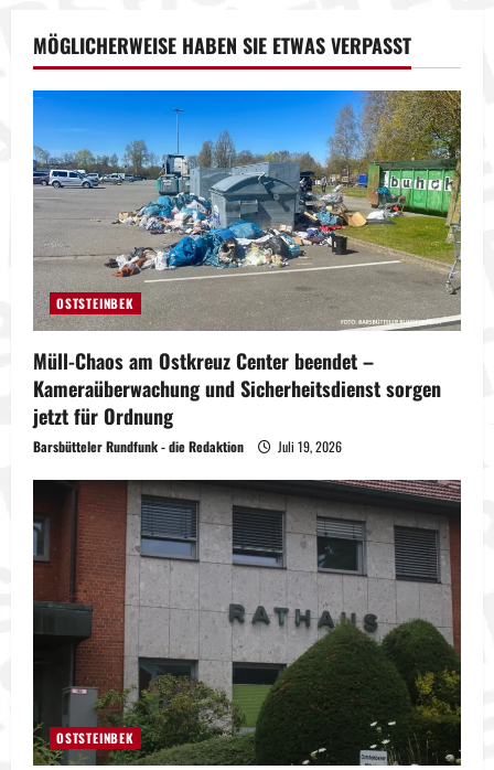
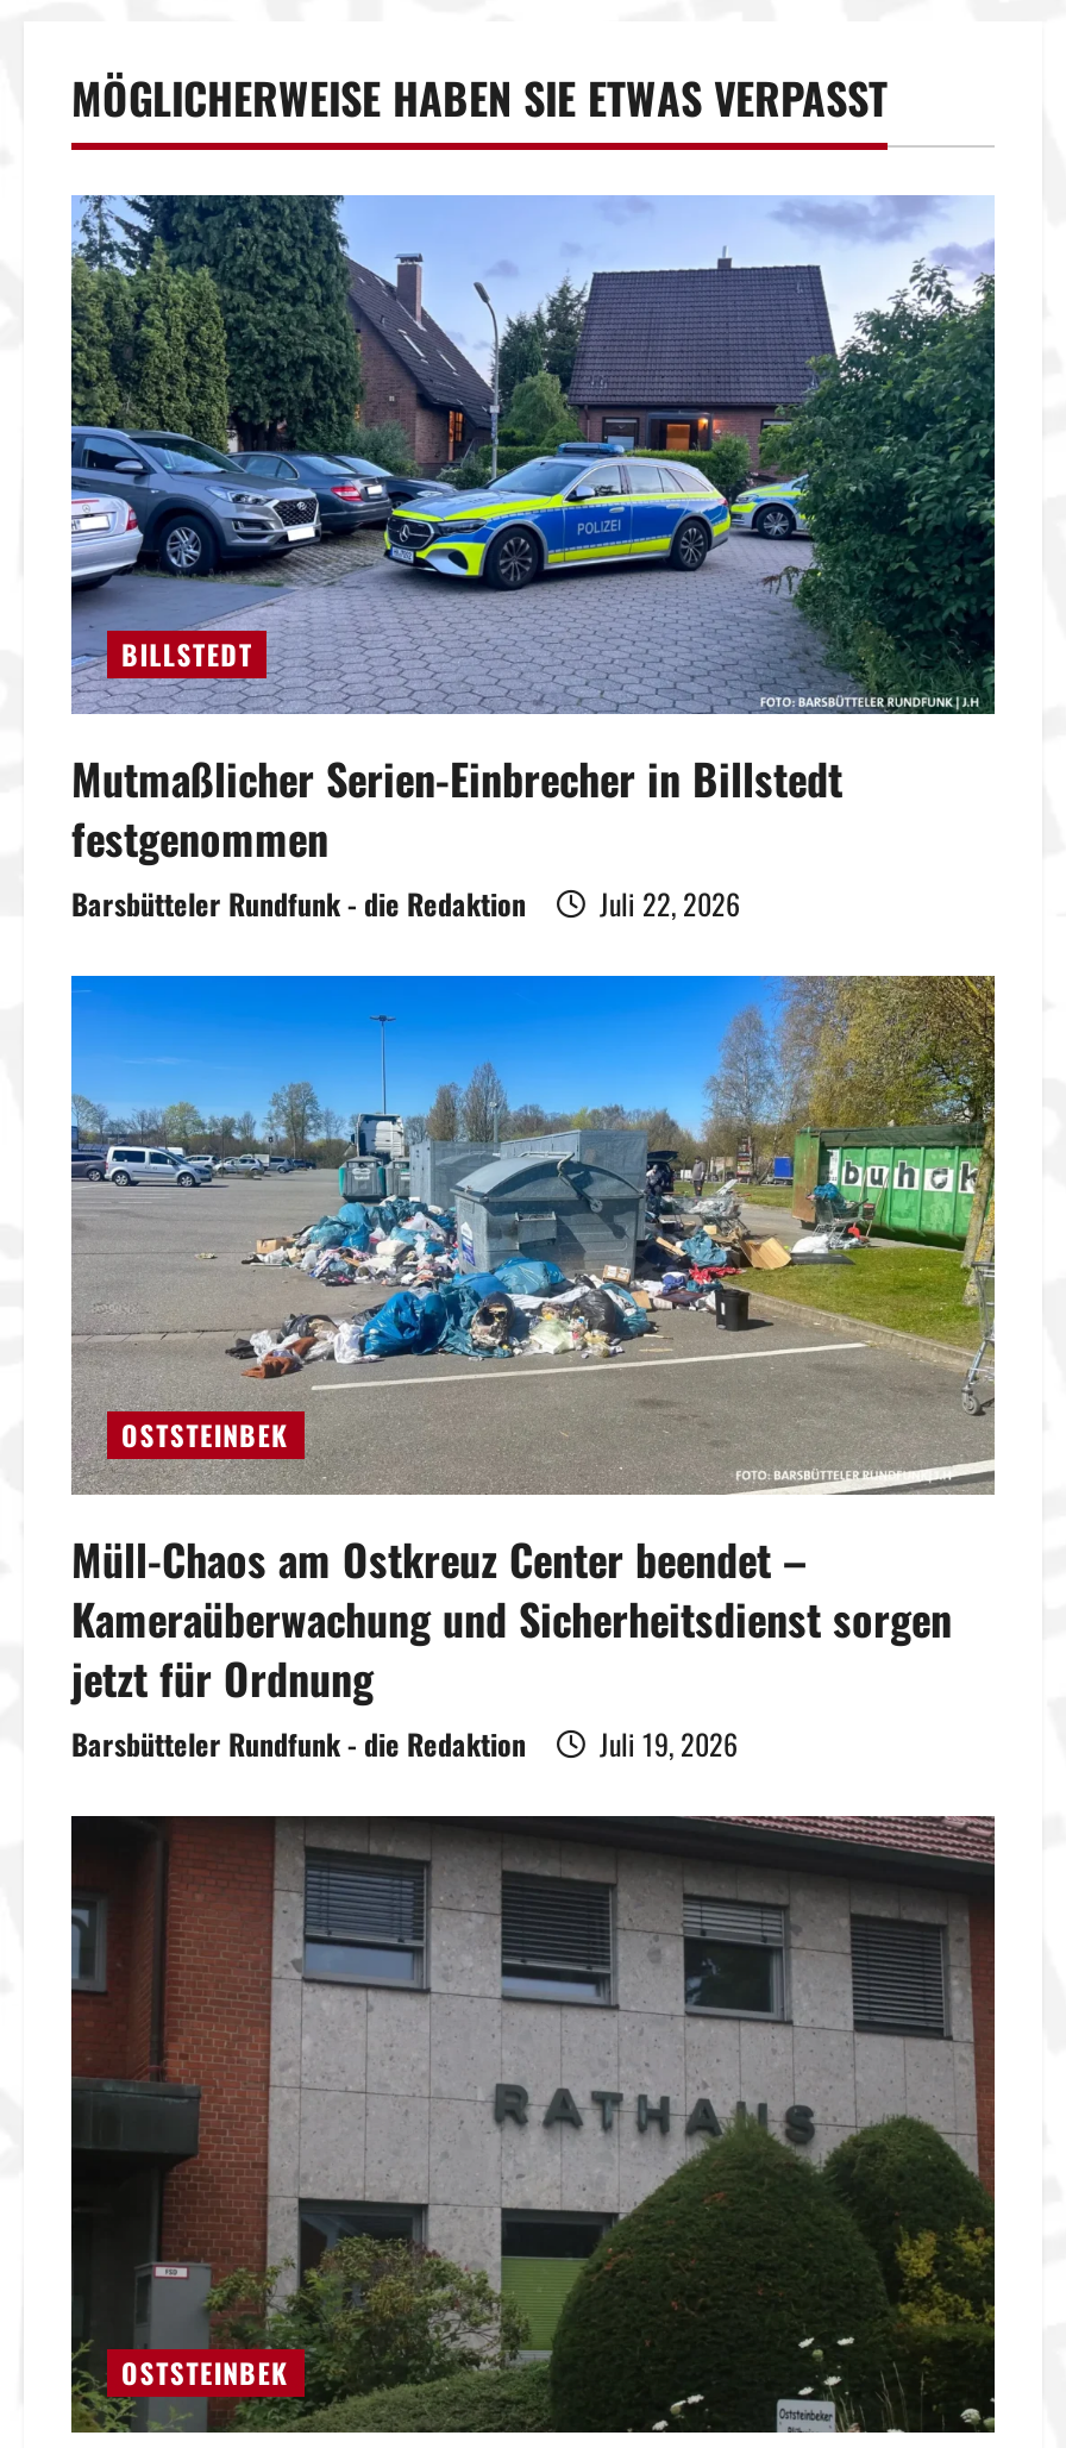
none -> [69,193,997,924] [image] | BILLSTEDT | Mutmaßlicher Serien-Einbrecher in Billstedt | festgenommen | Barsbütteler Rundfunk - die Redaktion | Juli 22, 2026

